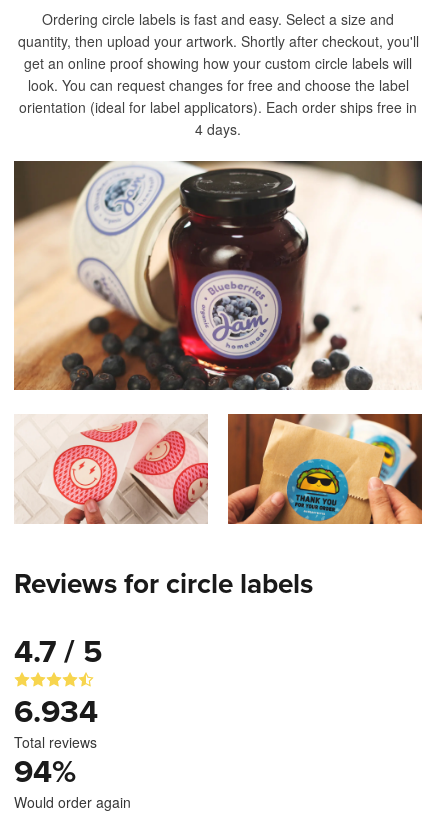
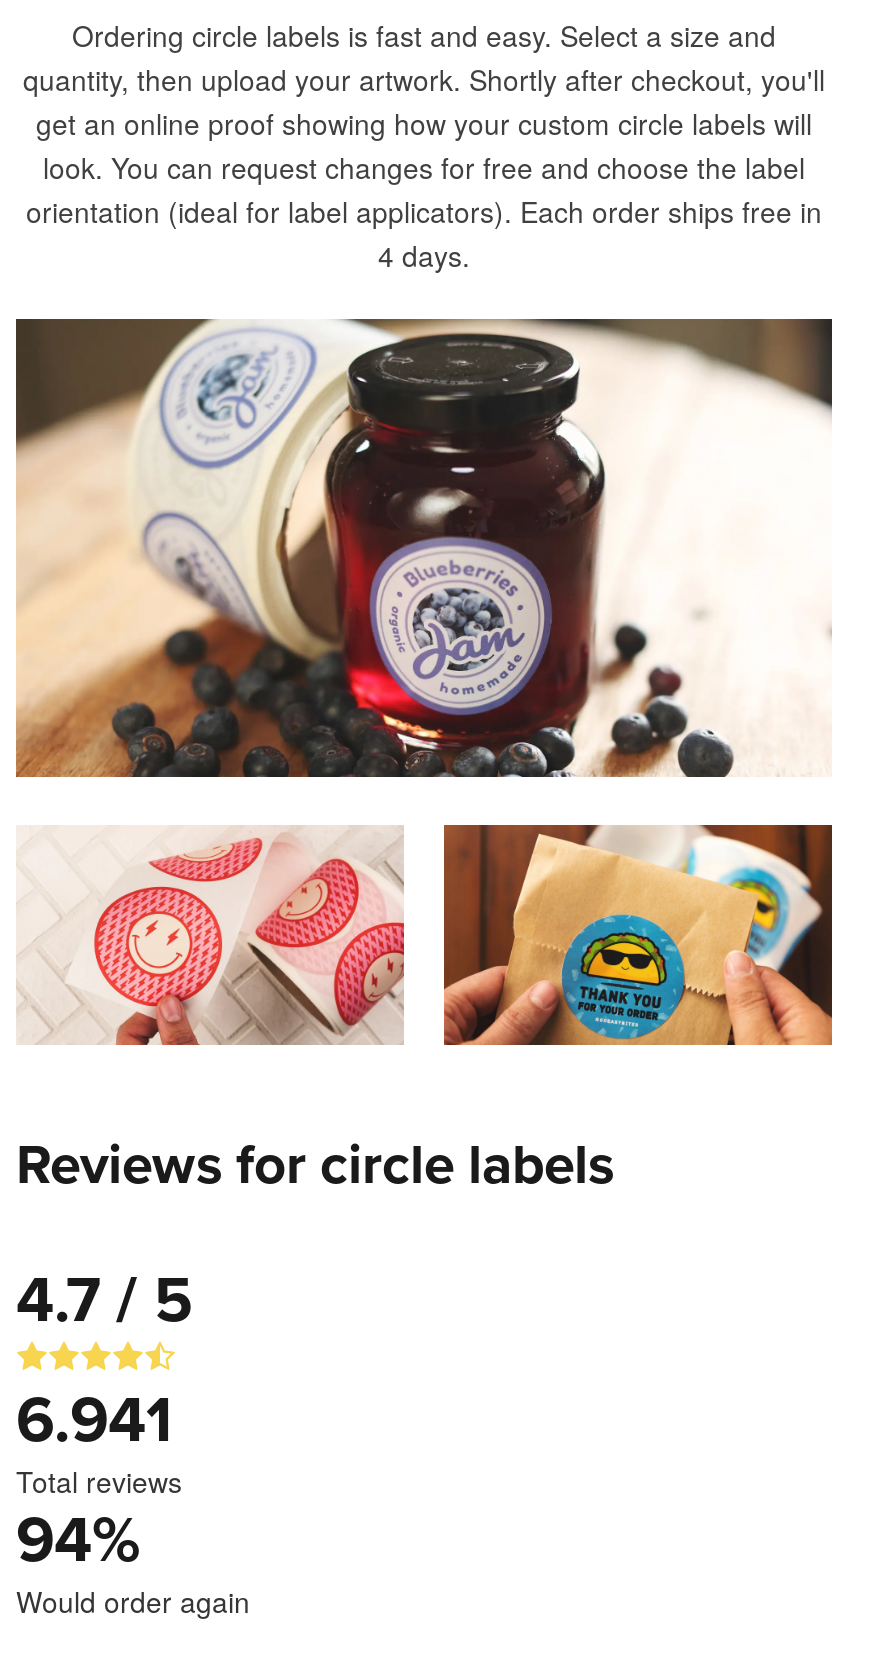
[14,693,98,731] 6.934 -> [16,1382,172,1458] 6.941

